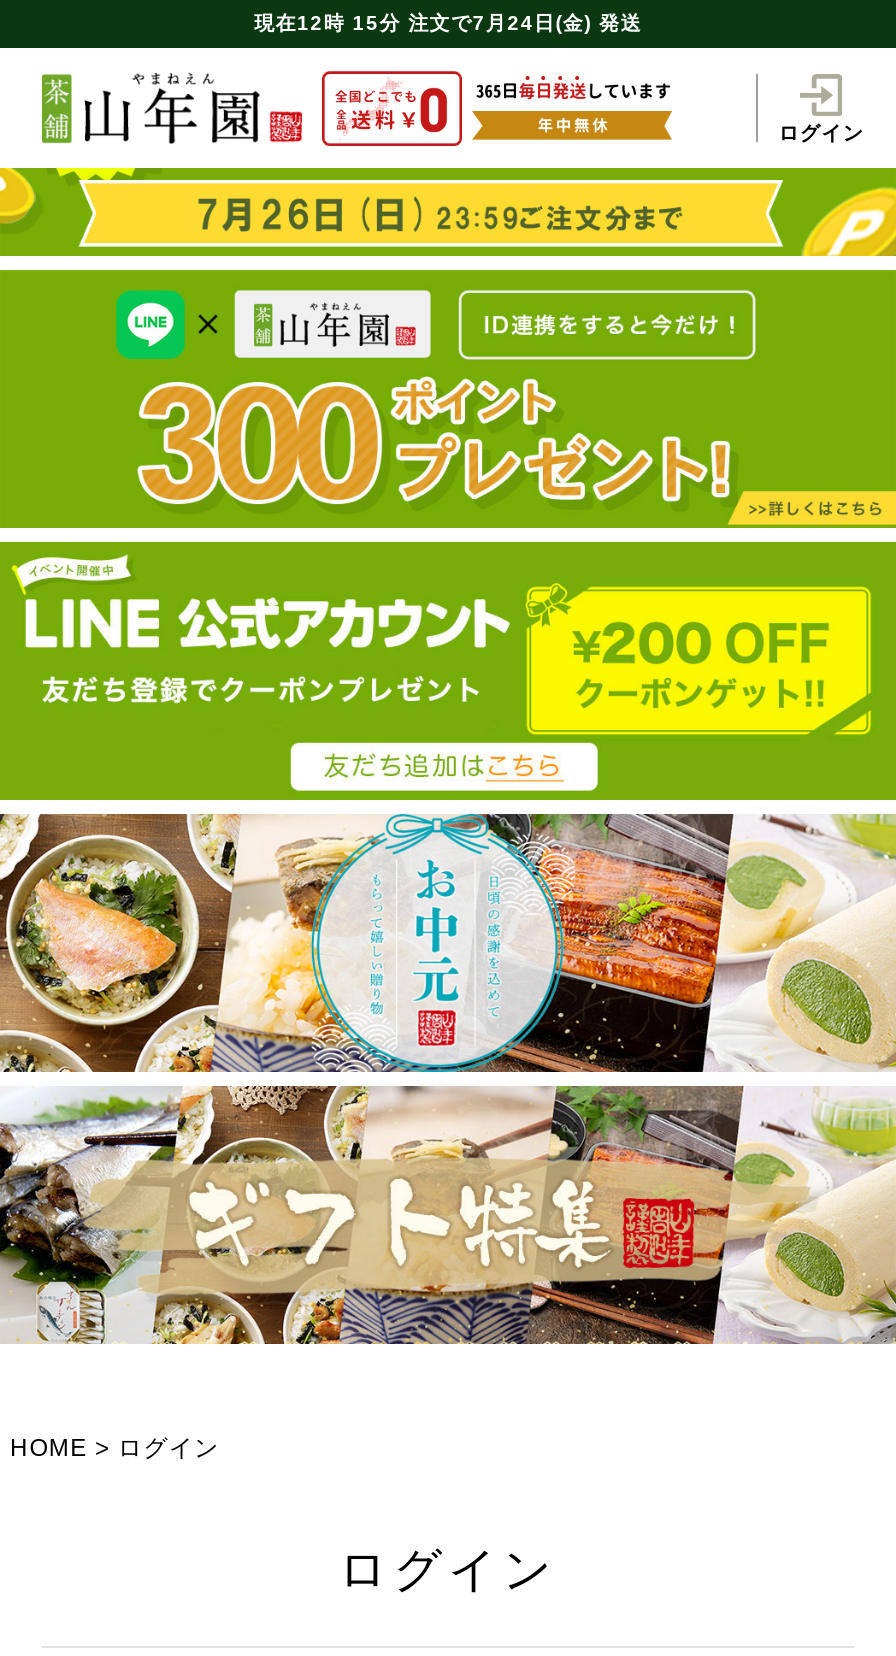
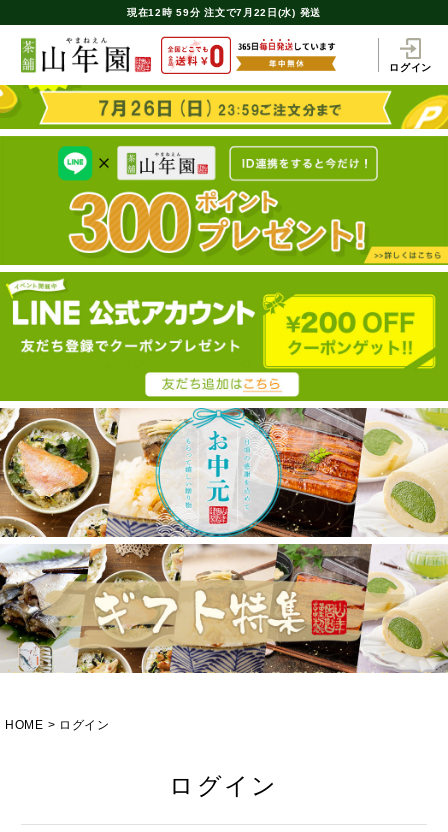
[254,11,642,33] 現在12時 15分注文で7月24日(金) 発送 -> [127,6,321,17] 現在12時 59分注文で7月22日(水) 発送

